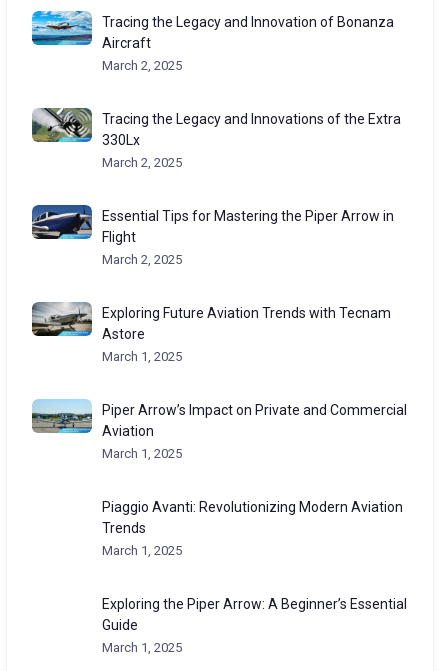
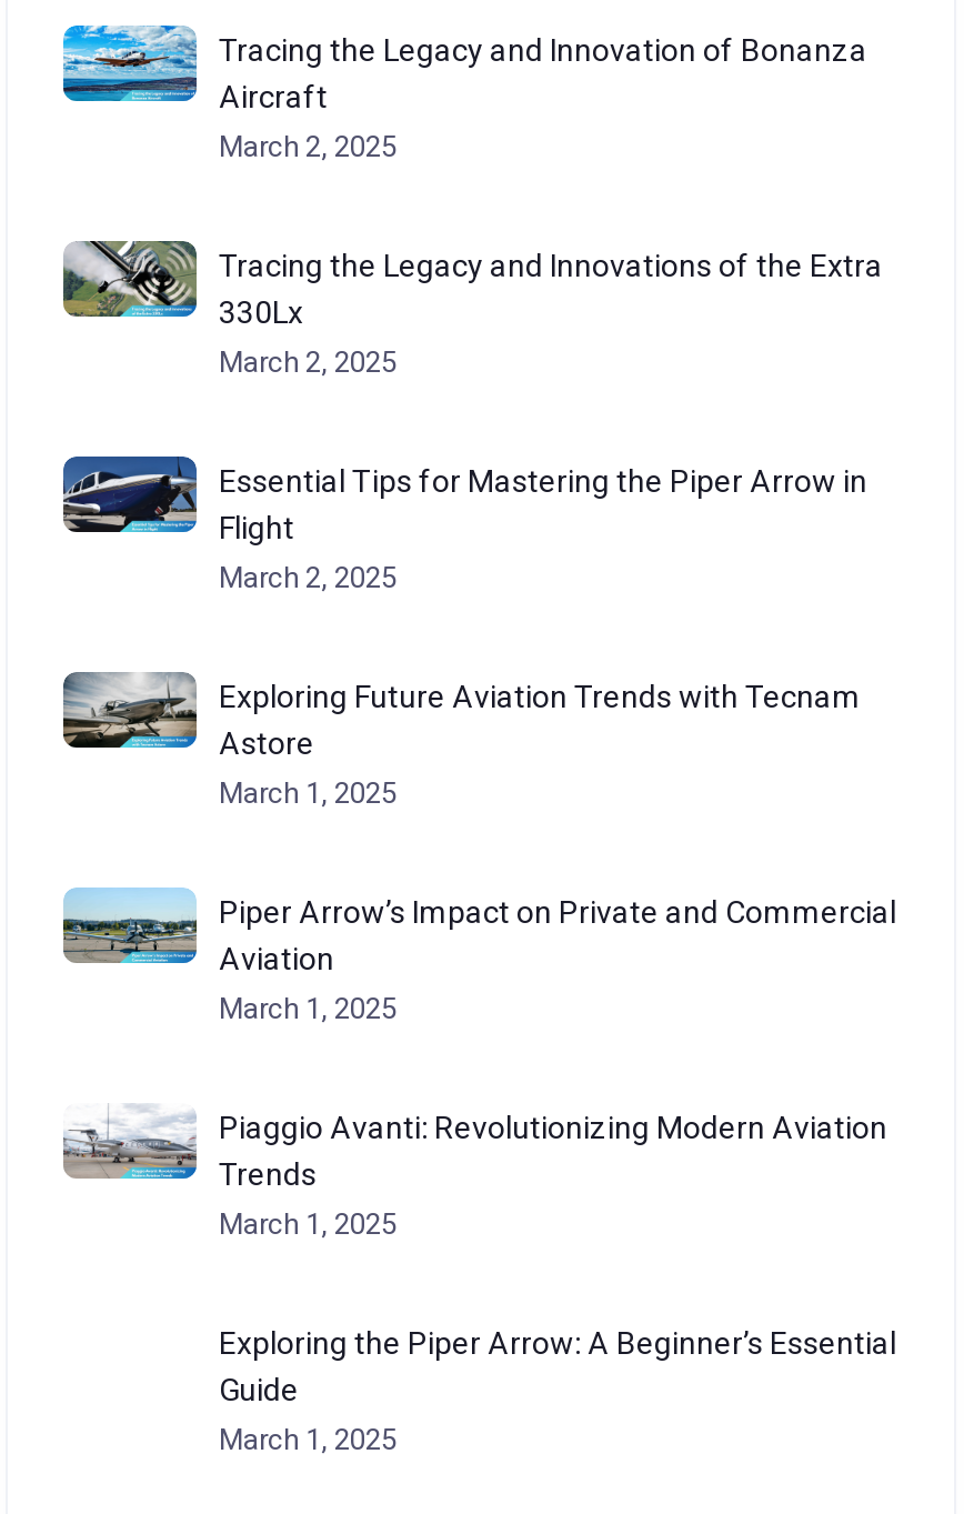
none -> [61,1103,199,1181] [image]

